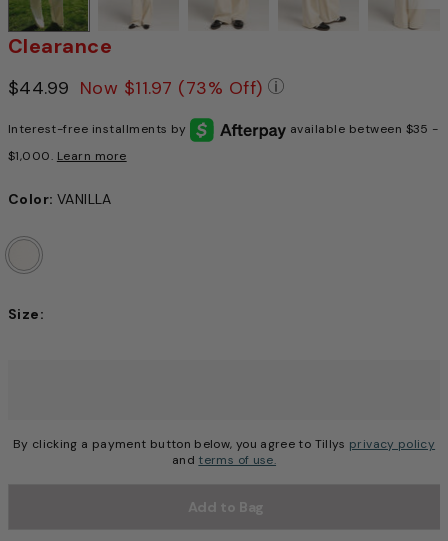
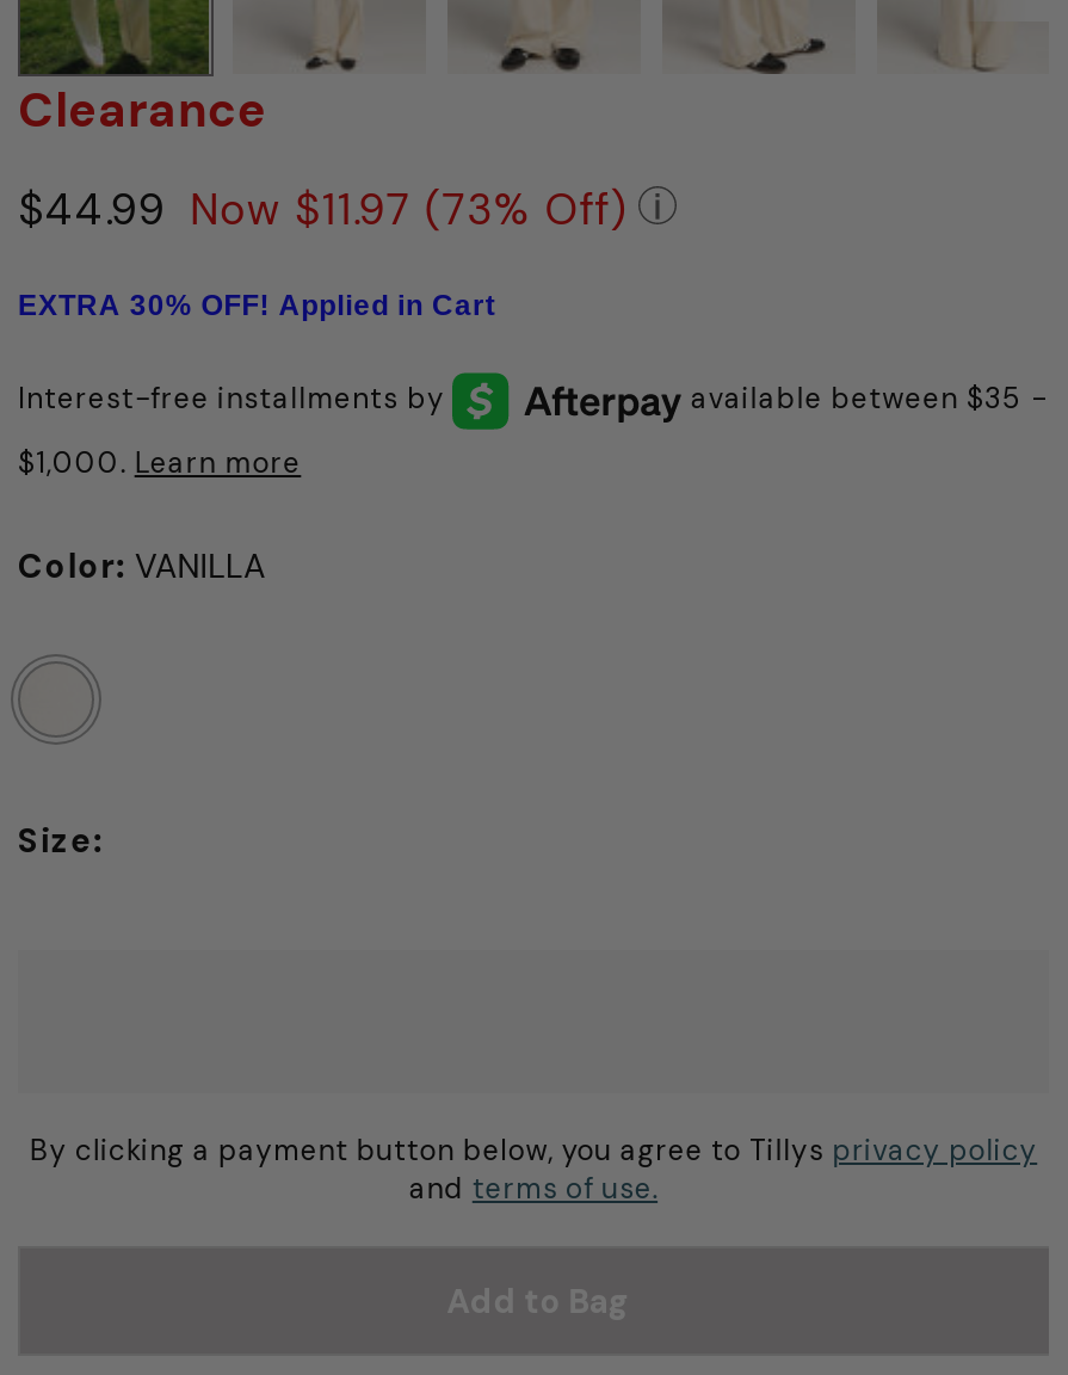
none -> [18,289,496,323] EXTRA 30% OFF! Applied in Cart

